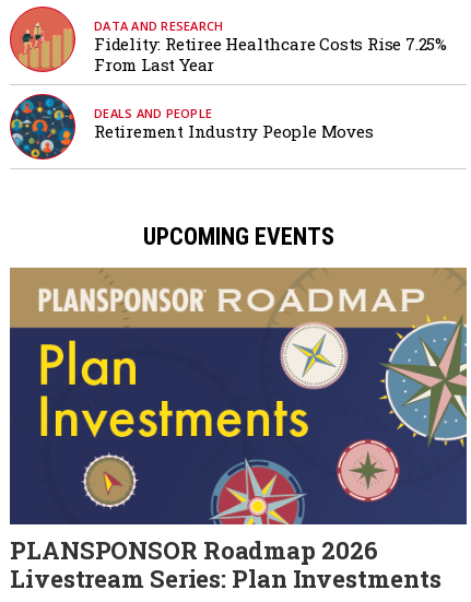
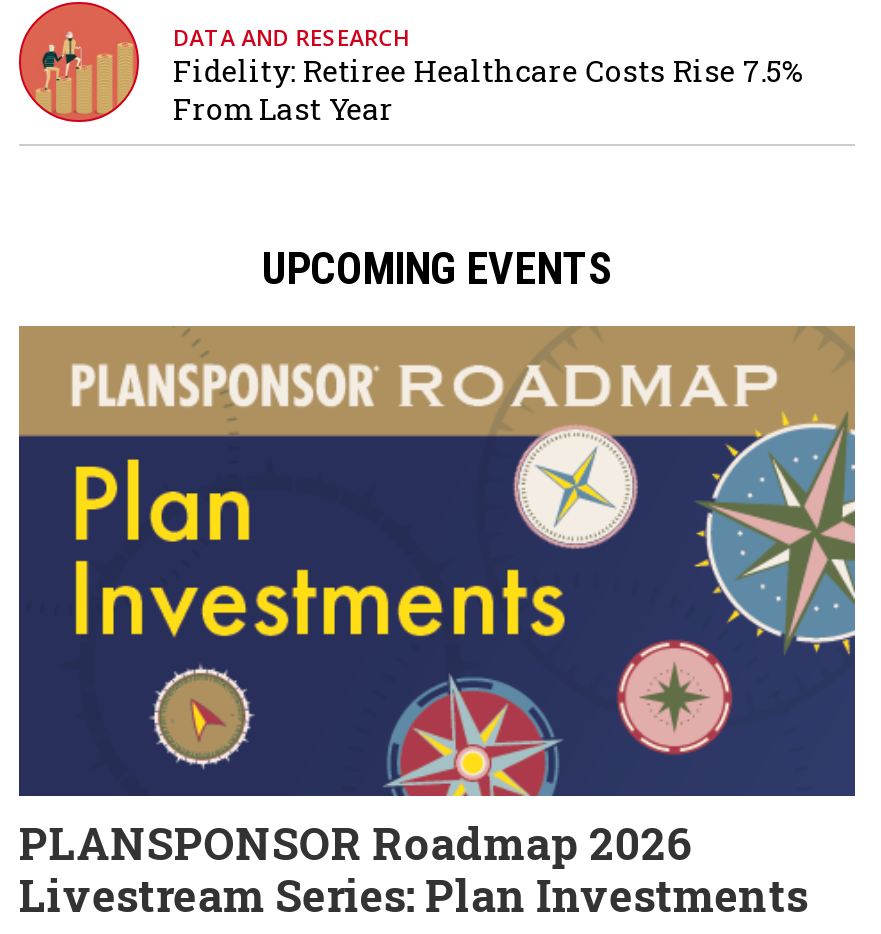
[94,33,447,55] Fidelity: Retiree Healthcare Costs Rise 7.25% -> [173,50,803,90] Fidelity: Retiree Healthcare Costs Rise 7.5%
[10,93,373,161] [image] | DEALS AND PEOPLE | Retirement Industry People Moves -> none

